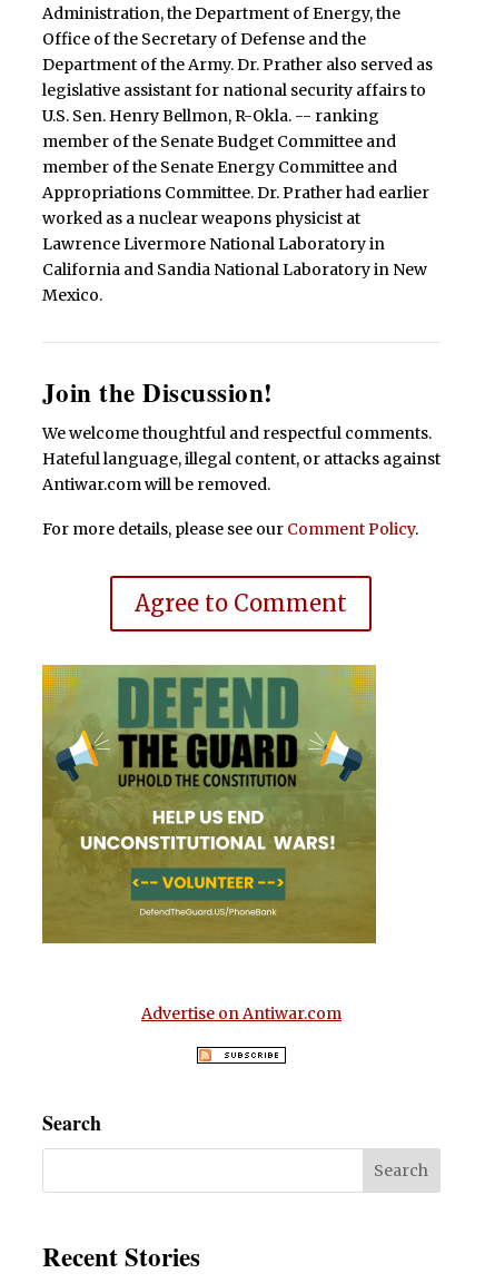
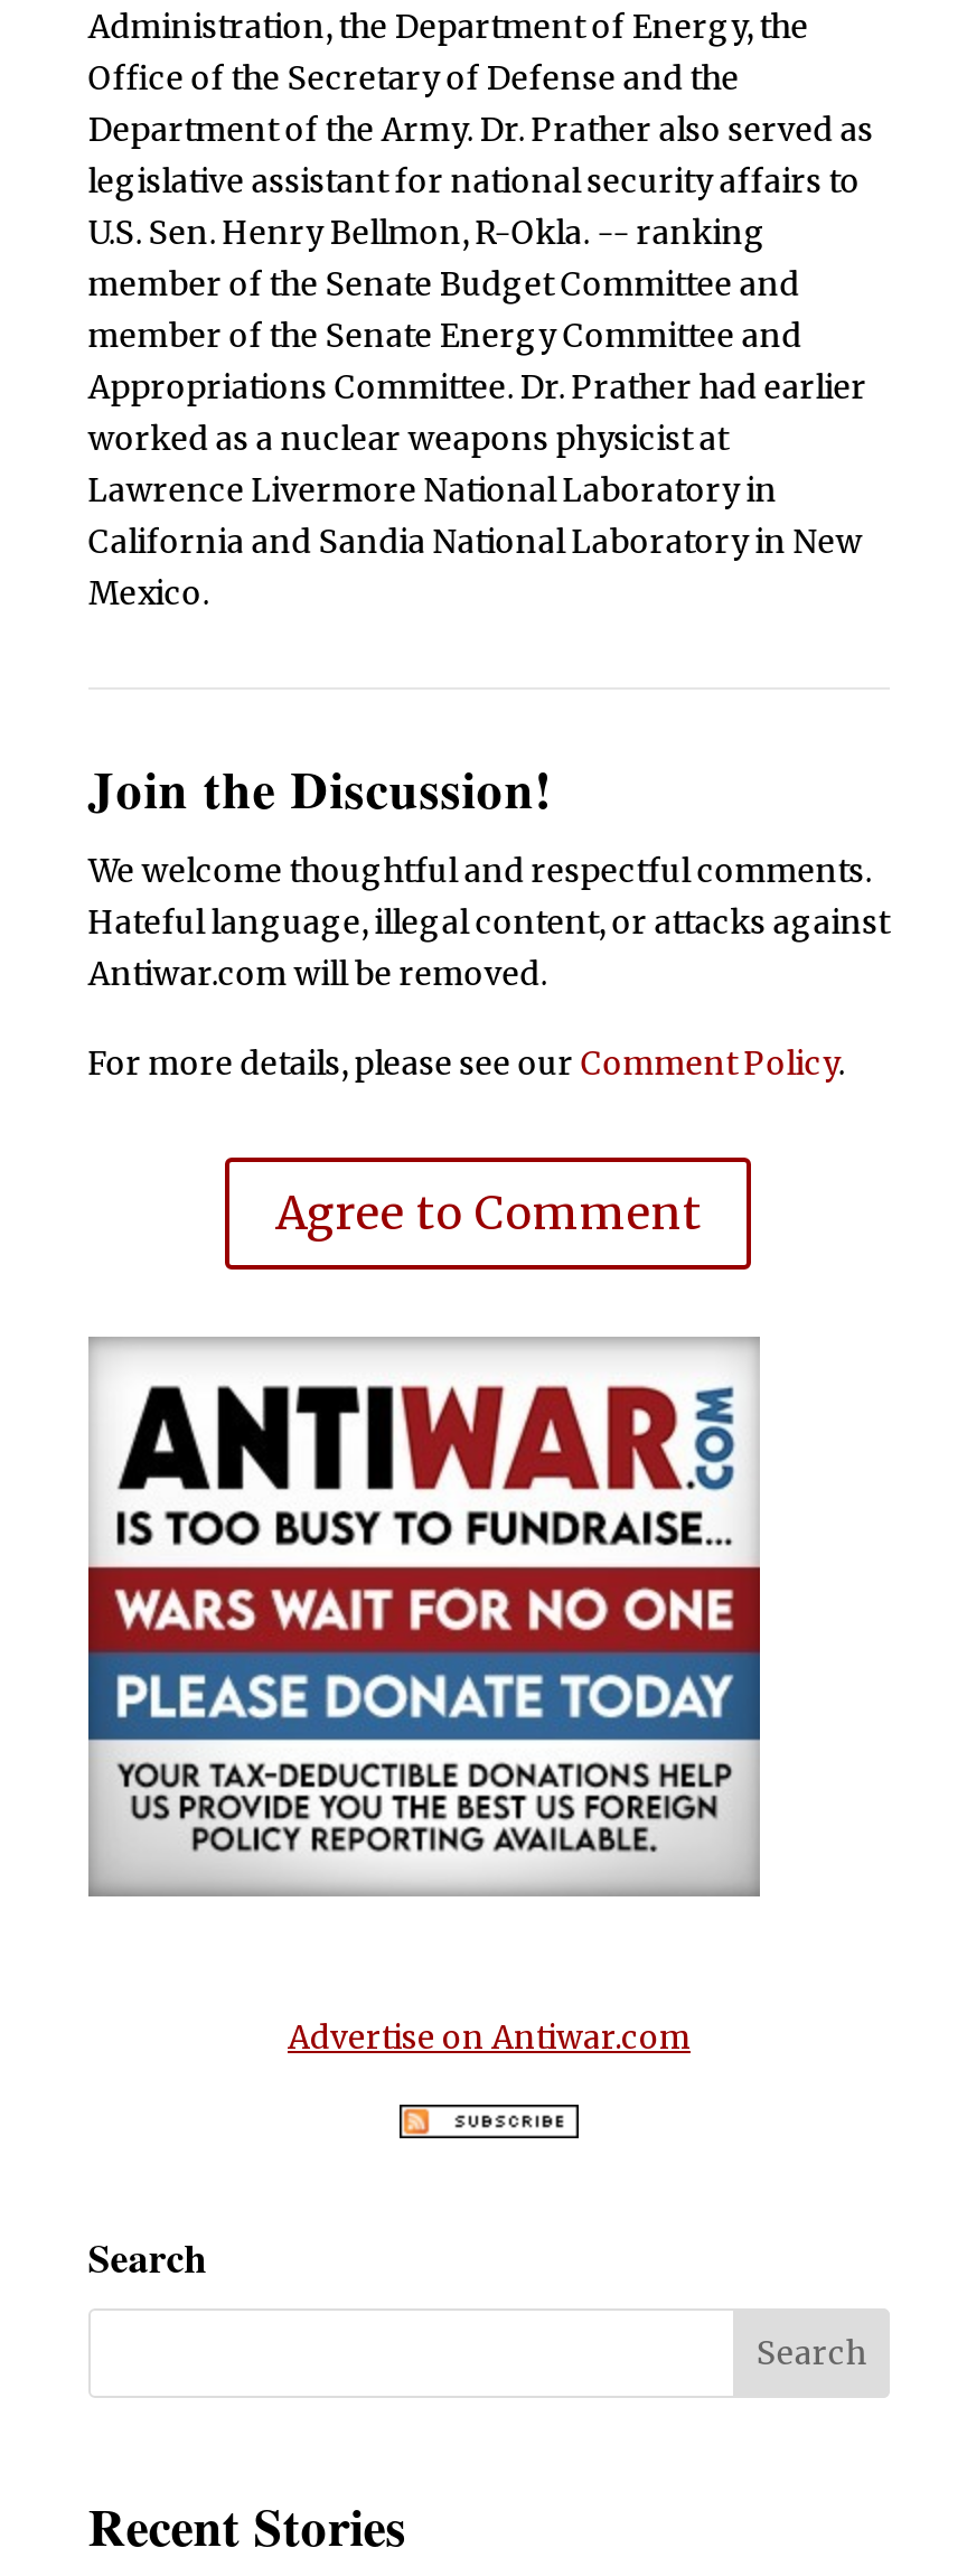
[41,664,377,944] [image] -> [86,1337,762,1896] [image]

